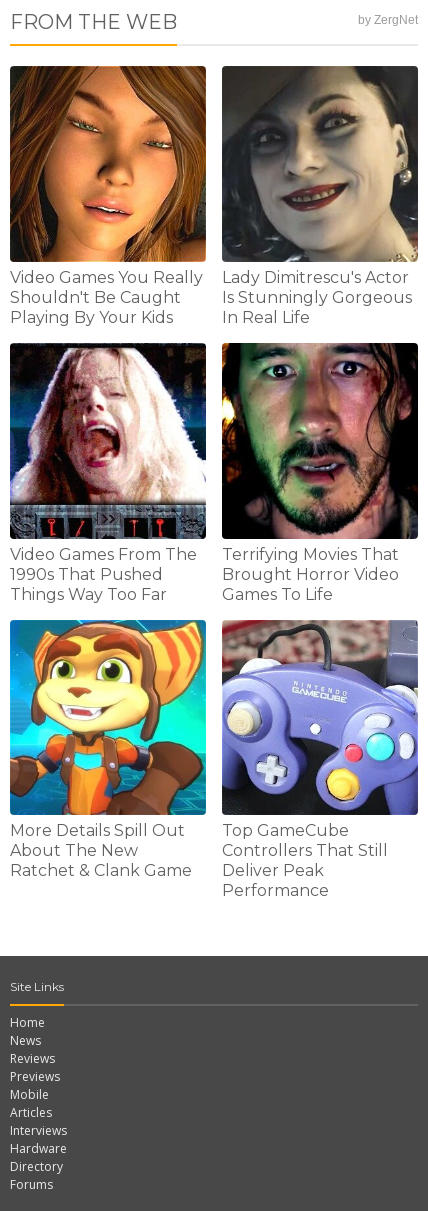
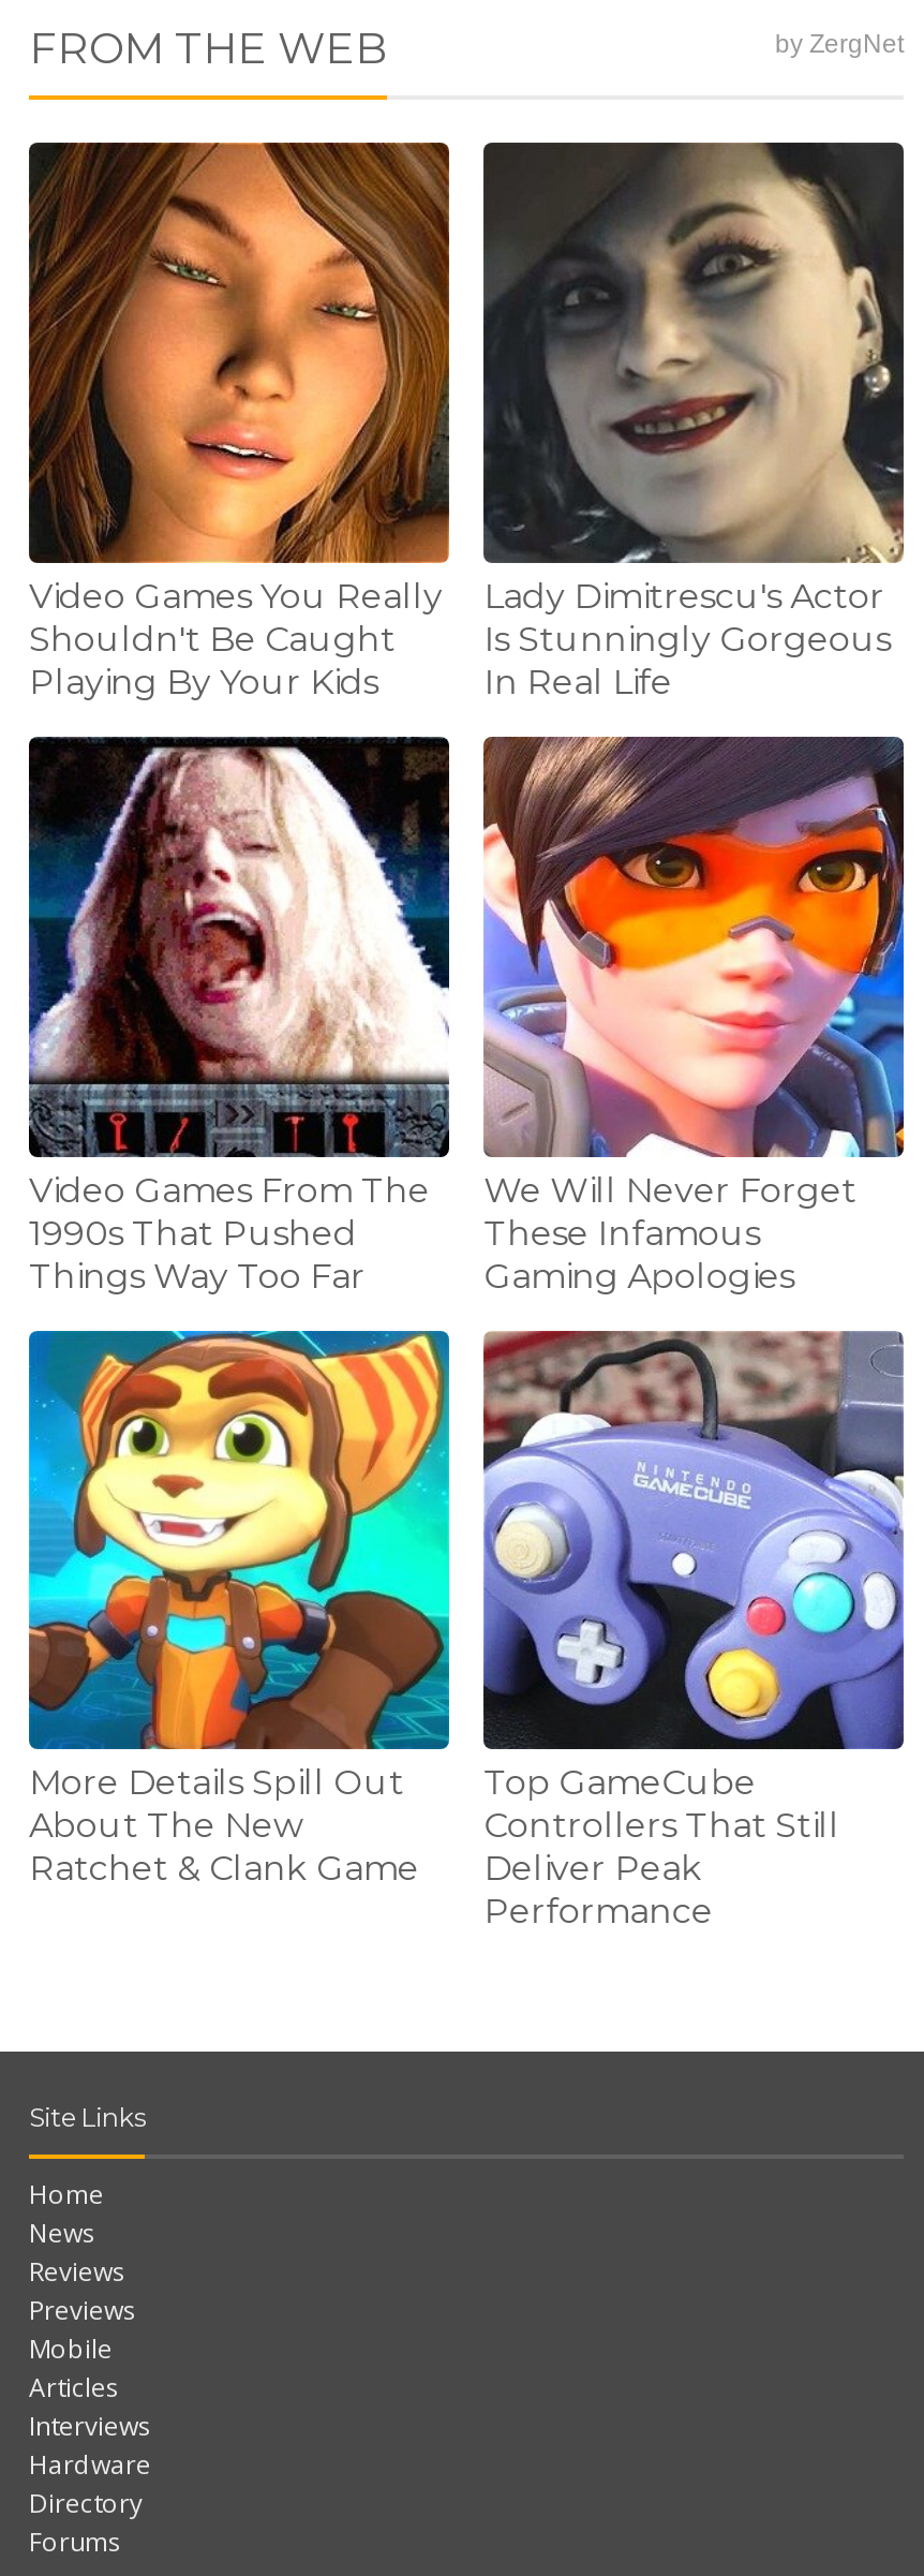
[221,342,419,604] [image] | Terrifying Movies That | Brought Horror Video | Games To Life -> [481,735,906,1296] [image] | We Will Never Forget | These Infamous | Gaming Apologies

